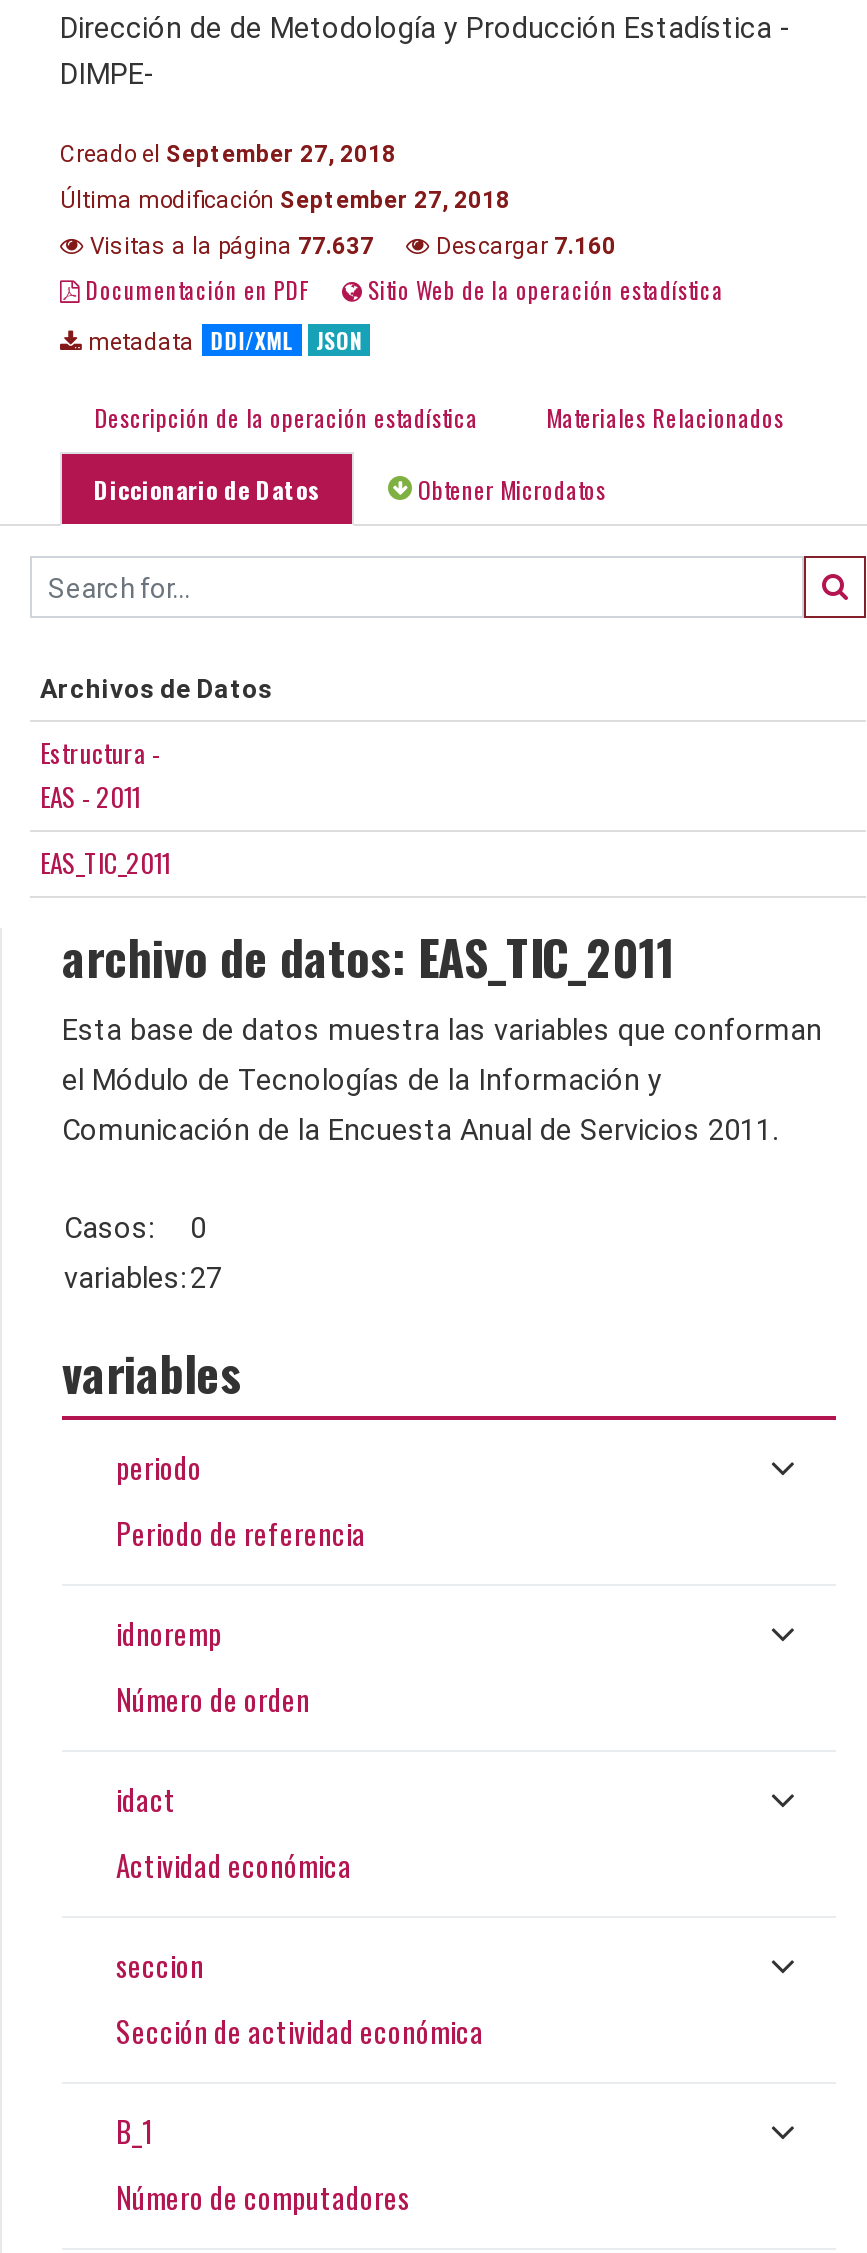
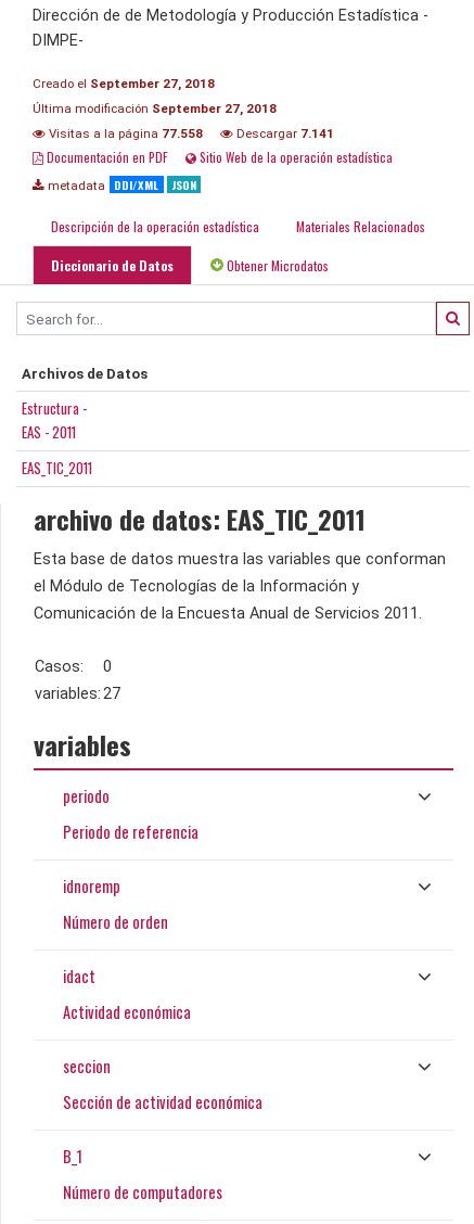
[84,232,374,260] Visitas a la página 77.637 -> [46,126,203,141] Visitas a la página 77.558
[430,232,616,260] Descargar 7.160 -> [233,126,334,141] Descargar 7.141

